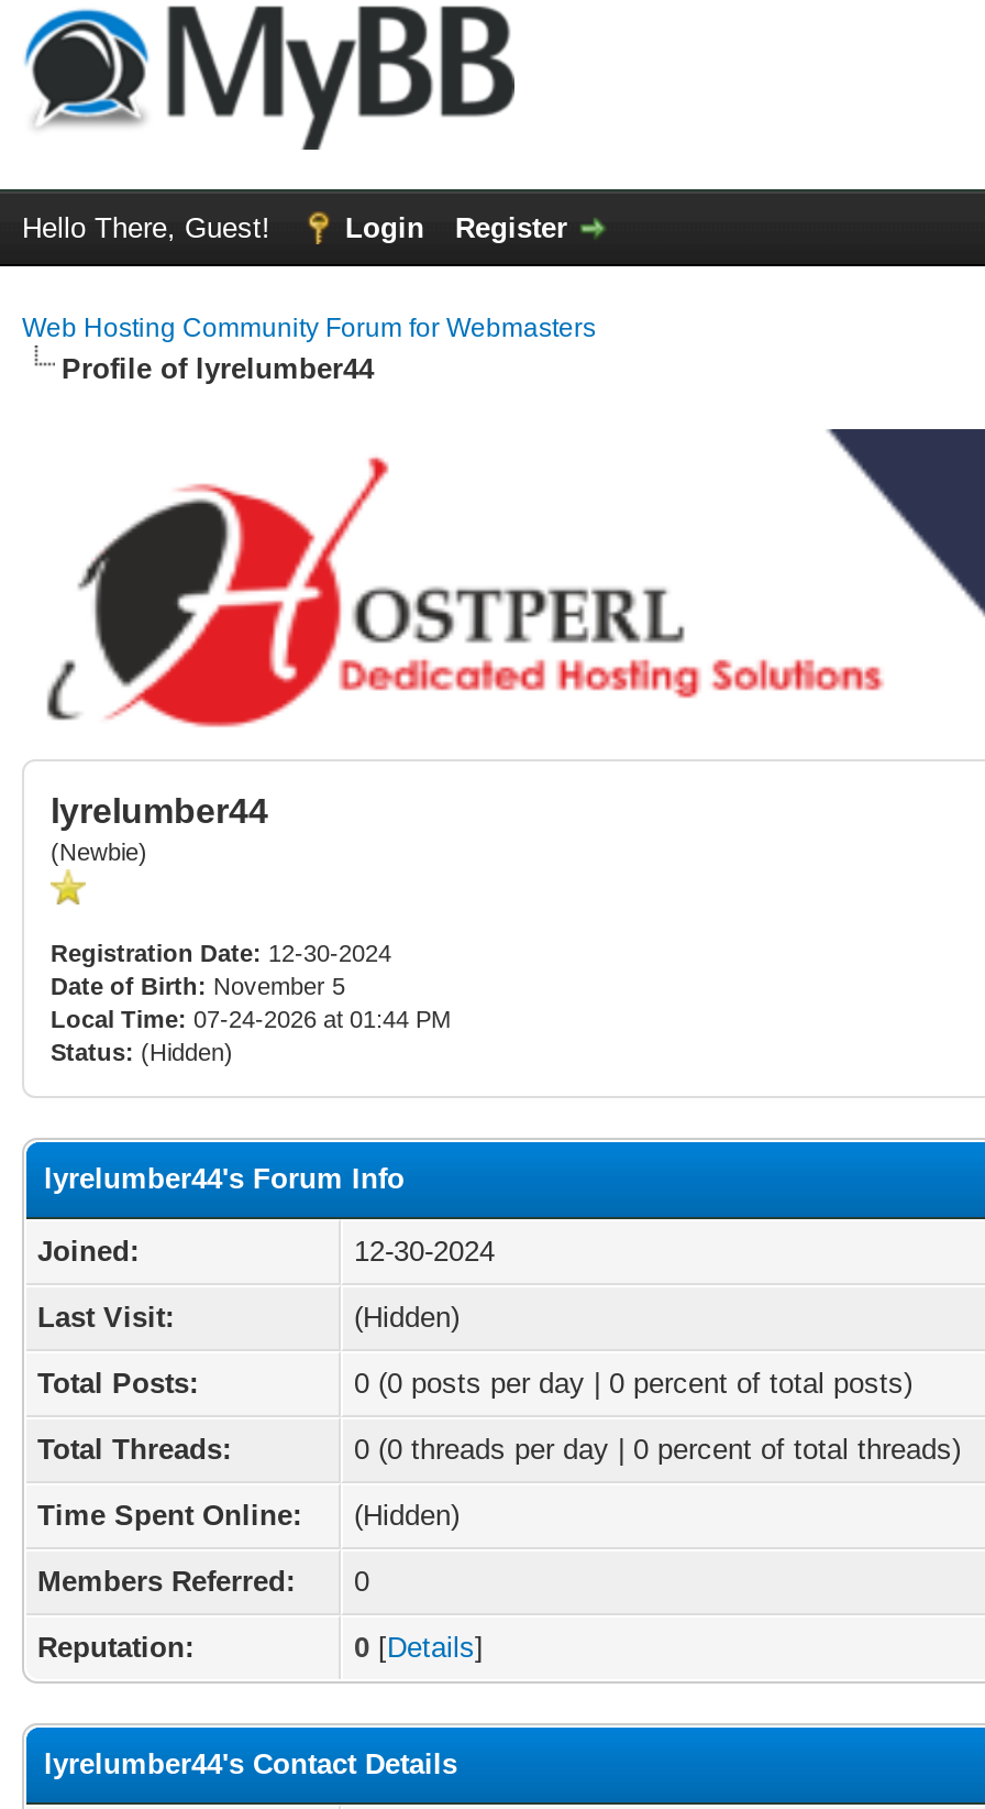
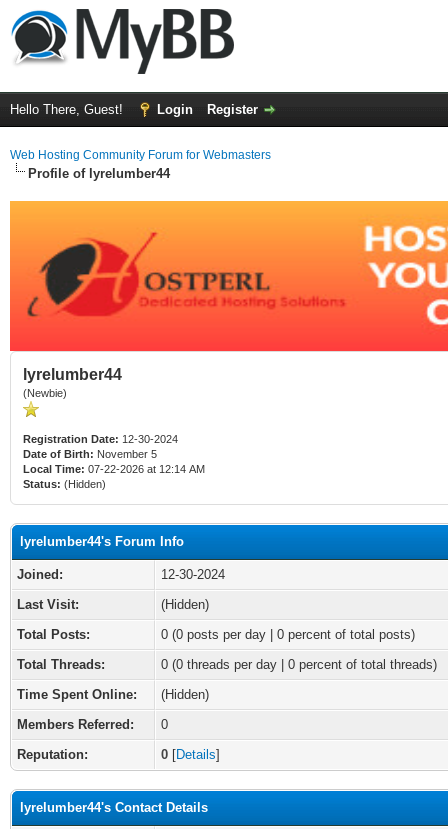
[22,427,978,759] [image] -> [9,200,445,352] [image]
[51,1006,451,1032] Local Time: 07-24-2026 at 01:44 PM -> [23,463,205,475] Local Time: 07-22-2026 at 12:14 AM

